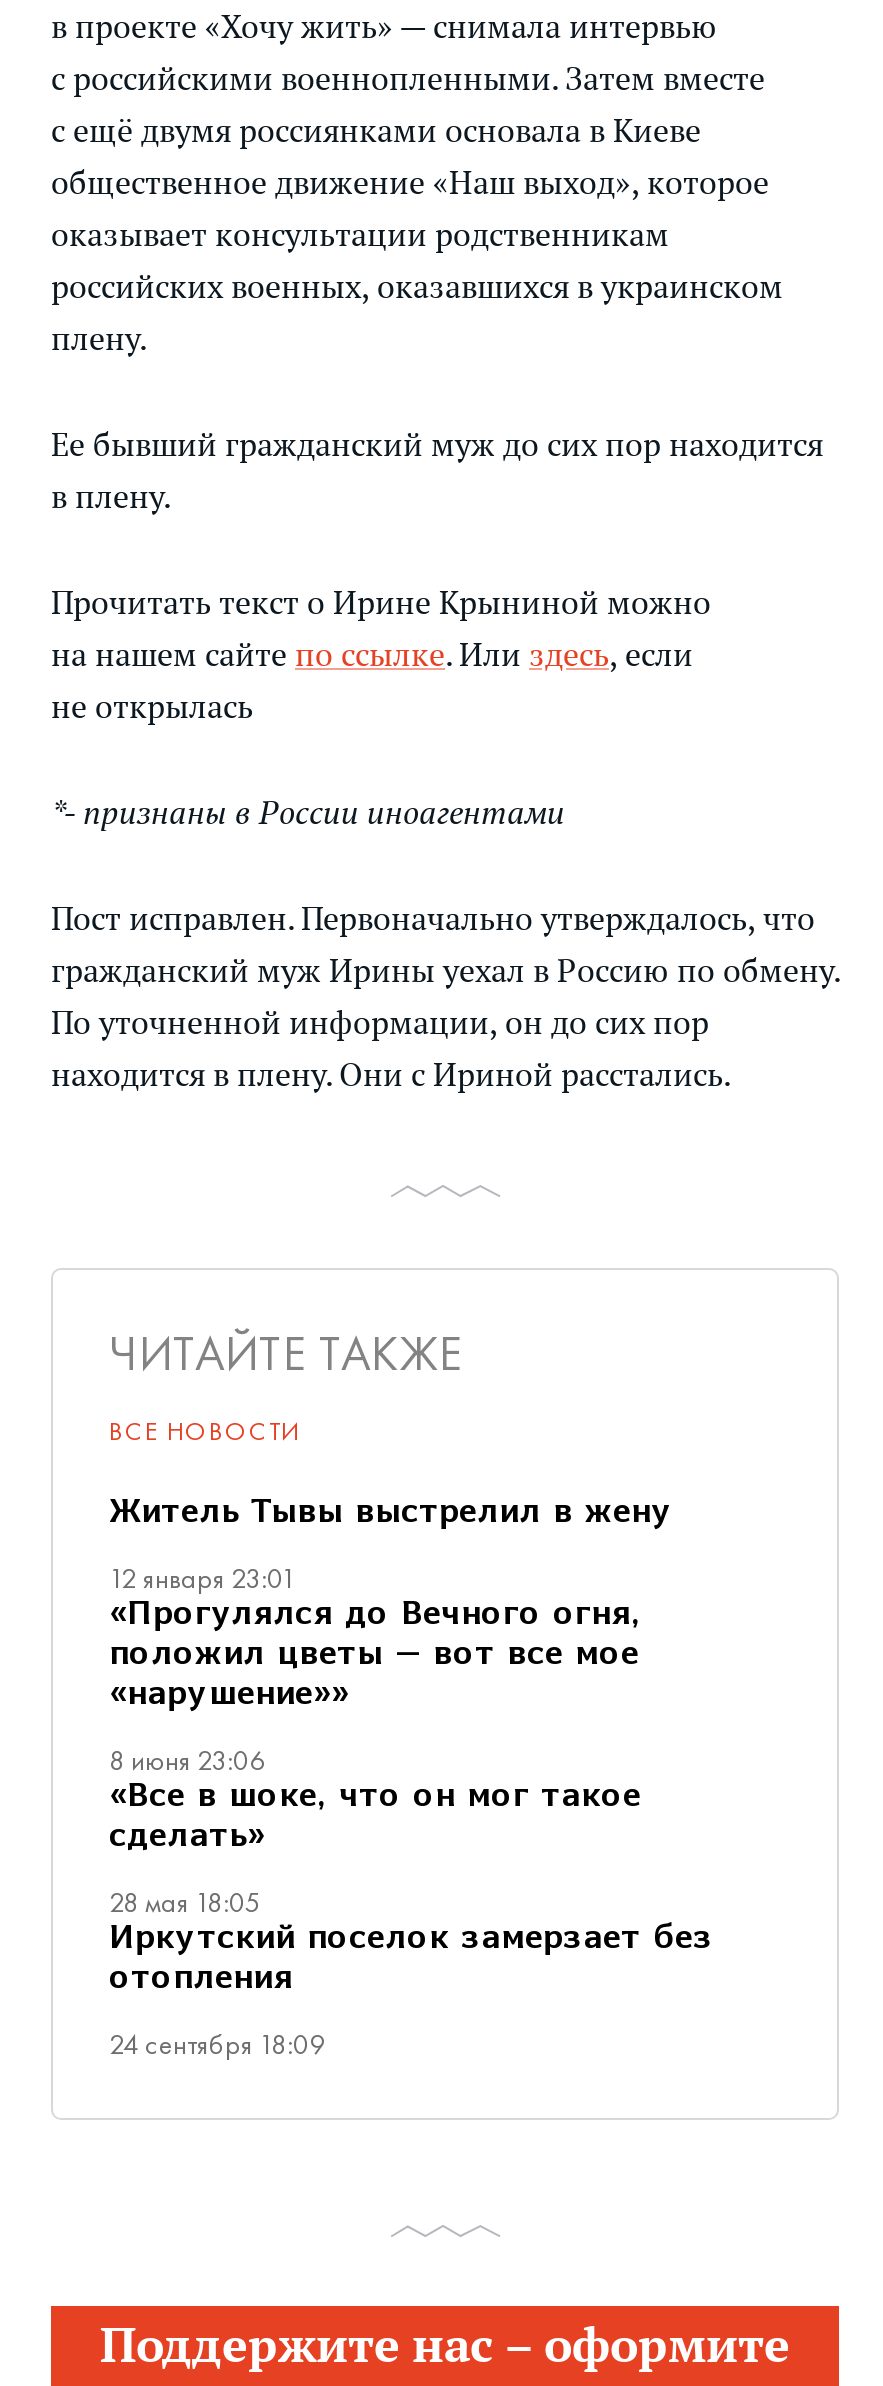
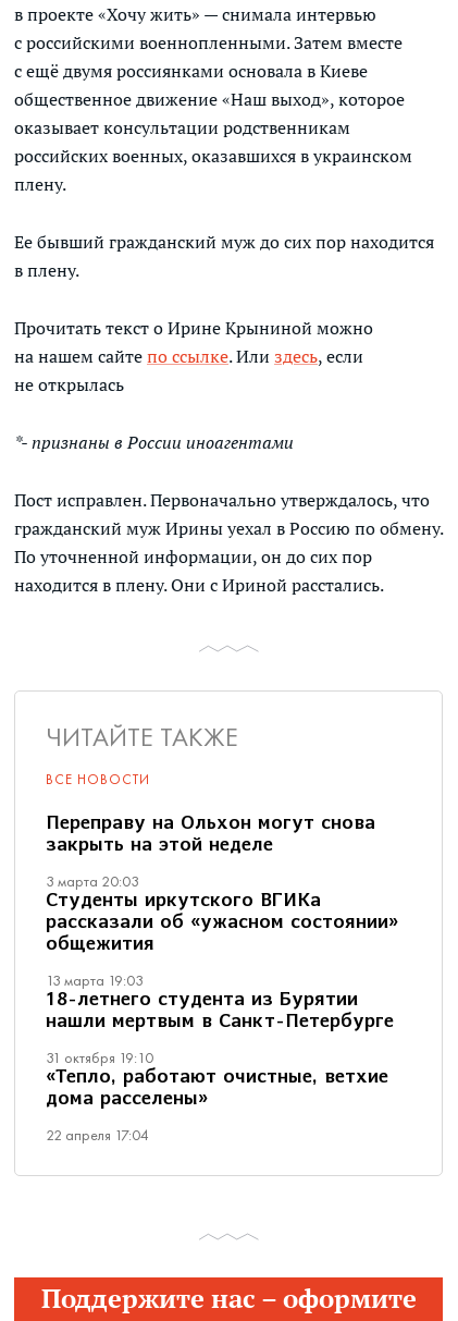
[109,1498,673,1530] Житель Тывы выстрелил в жену -> [46,816,375,855] Переправу на Ольхон могут снова | закрыть на этой неделе
[109,1562,641,1712] 12 января 23:01 | «Прогулялся до Вечного огня, | положил цветы — вот все мое | «нарушение»» -> [46,872,398,954] 3 марта 20:03 | Студенты иркутского ВГИКа | рассказали об «ужасном состоянии» | общежития
[109,1744,641,1854] 8 июня 23:06 | «Все в шоке, что он мог такое | сделать» -> [46,971,394,1031] 13 марта 19:03 | 18-летнего студента из Бурятии | нашли мертвым в Санкт-Петербурге
[109,1886,713,1996] 28 мая 18:05 | Иркутский поселок замерзает без | отопления -> [46,1049,388,1109] 31 октября 19:10 | «Тепло, работают очистные, ветхие | дома расселены»
[109,2028,325,2062] 24 сентября 18:09 -> [46,1126,149,1145] 22 апреля 17:04

